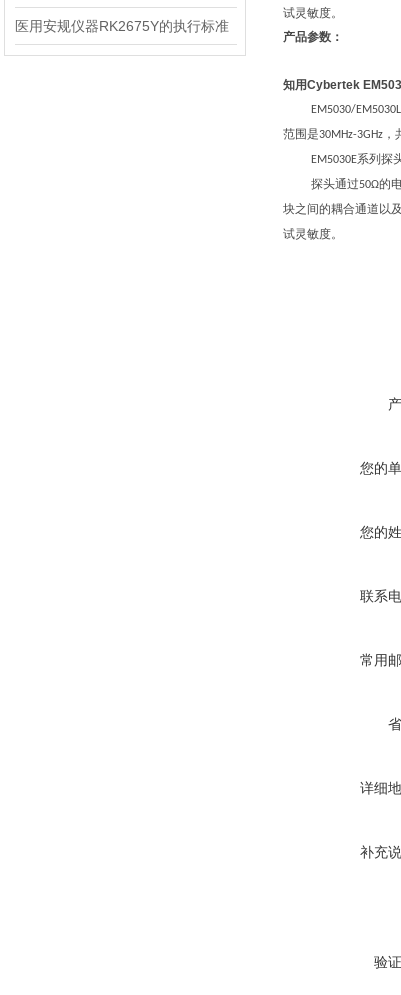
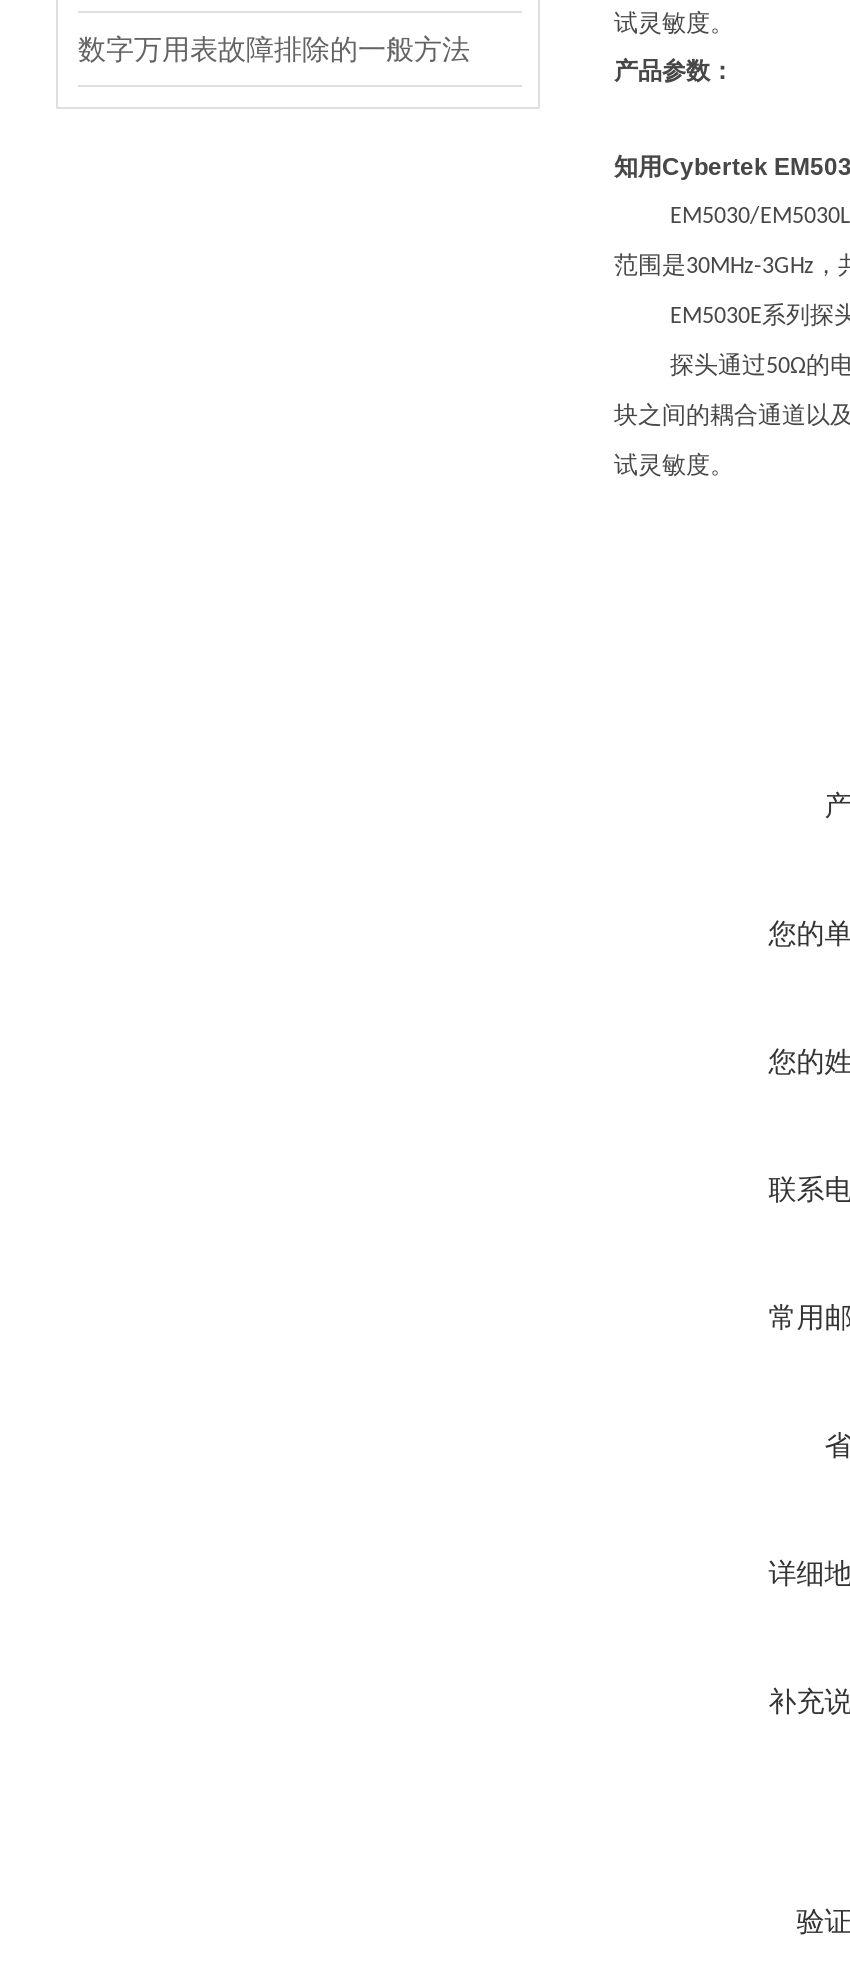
[15,18,229,34] 医用安规仪器RK2675Y的执行标准 -> [78,33,470,65] 数字万用表故障排除的一般方法

